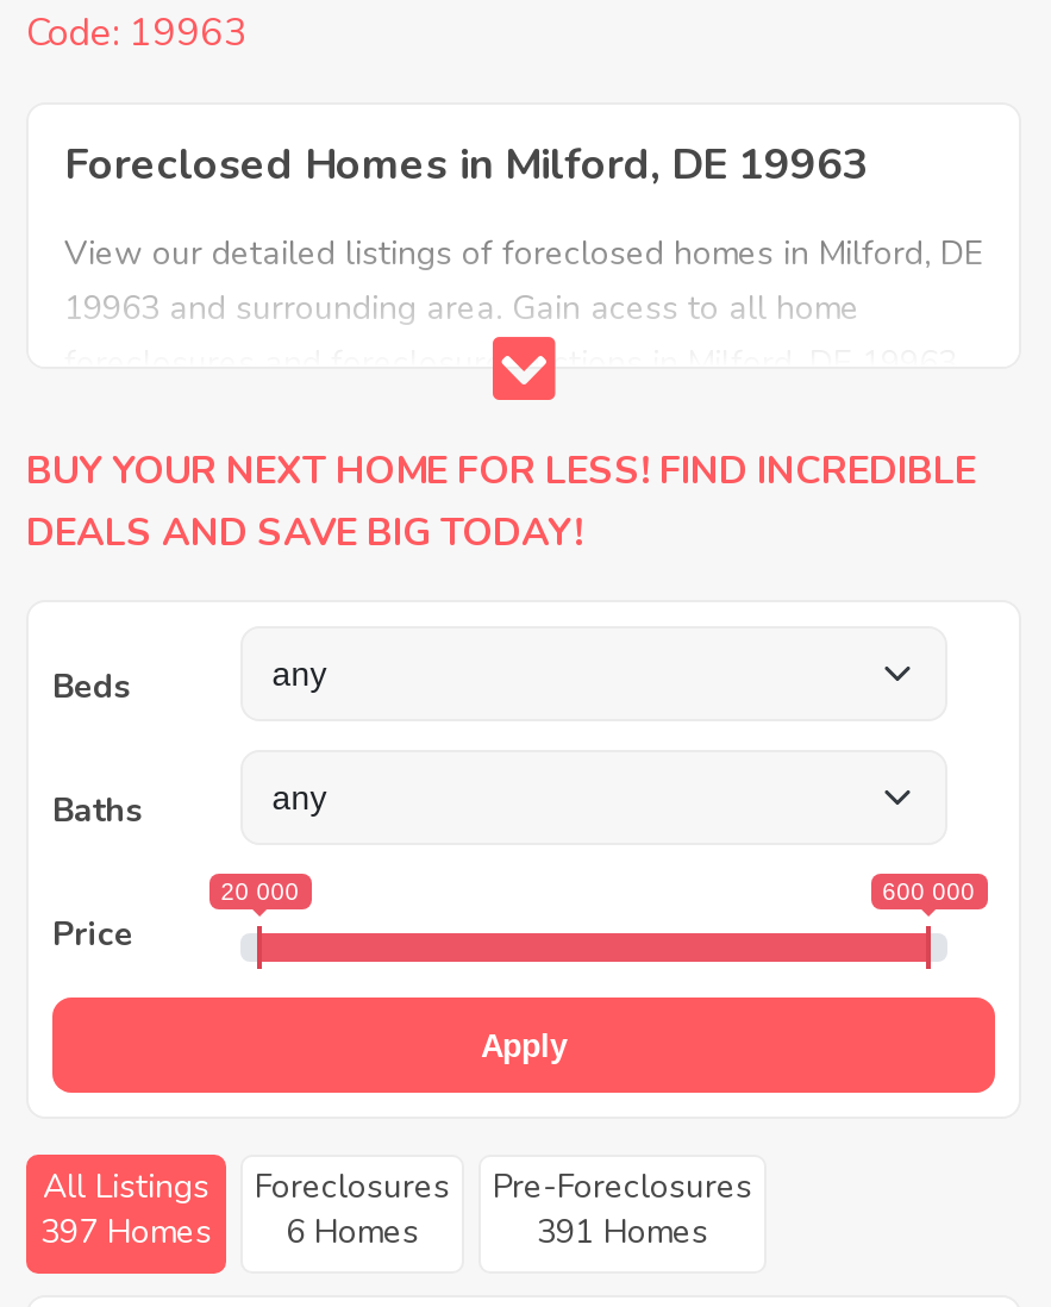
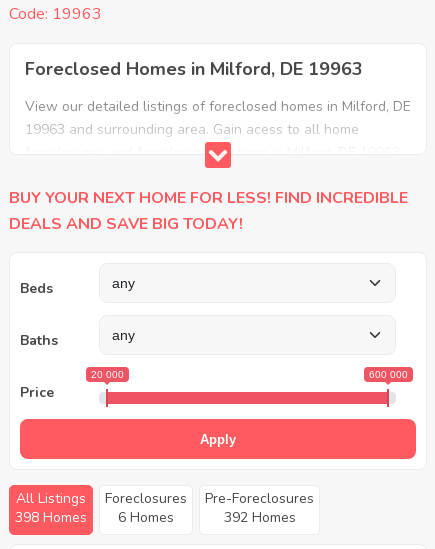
[40,1209,419,1255] 397 Homes 6 Homes -> [15,508,174,527] 398 Homes 6 Homes
[537,1209,708,1255] 391 Homes -> [223,508,295,527] 392 Homes

